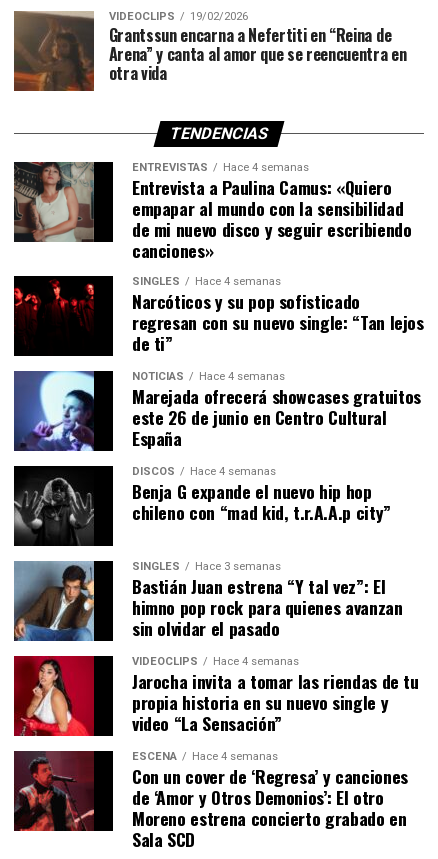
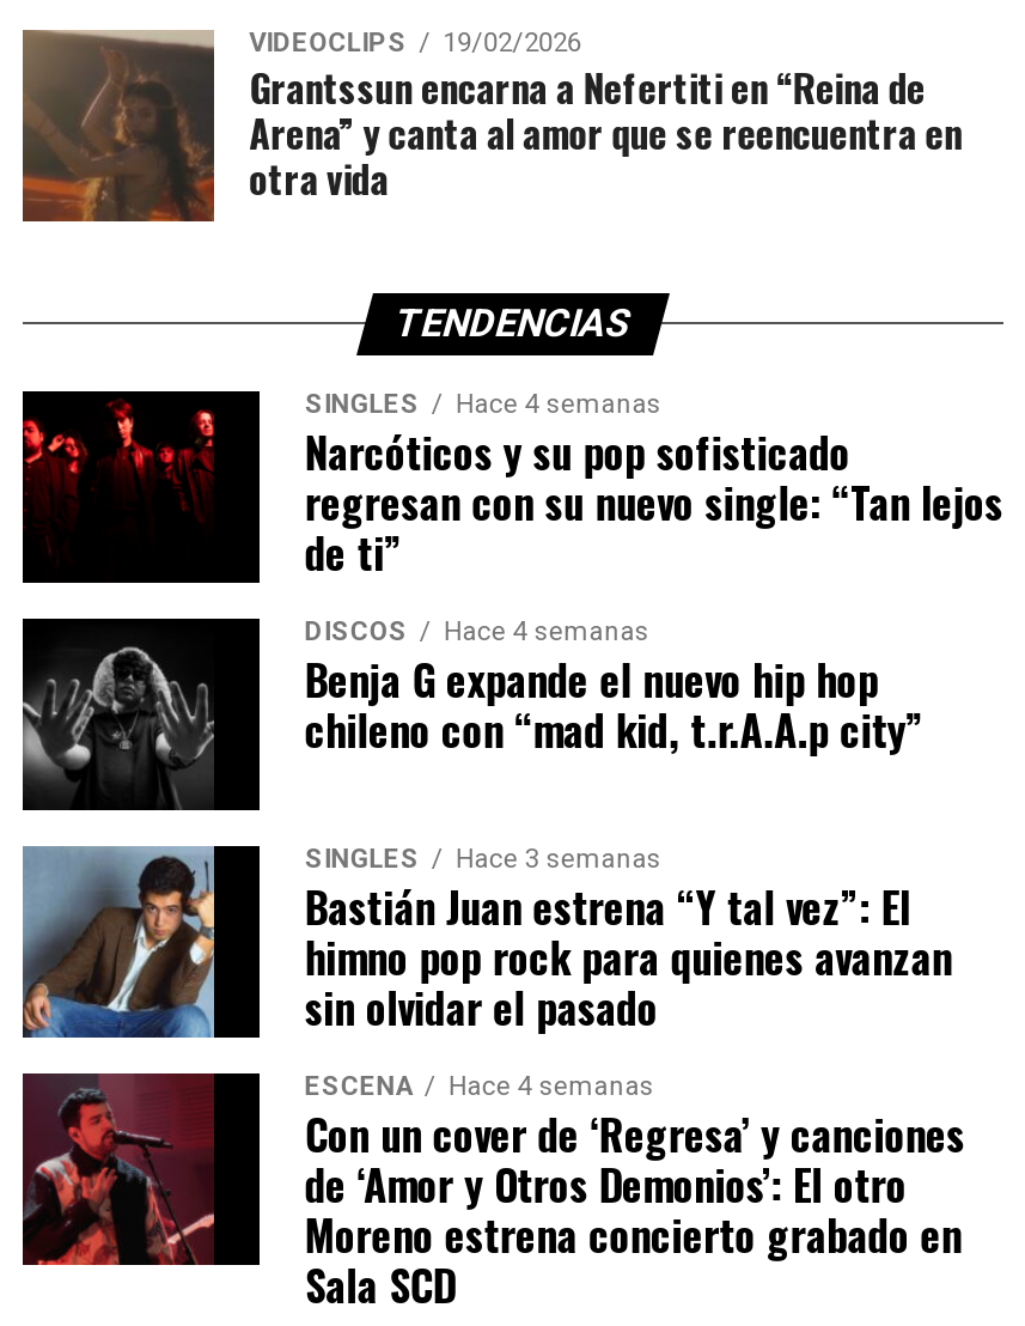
[13,161,411,263] [image] | ENTREVISTAS | Hace 4 semanas | Entrevista a Paulina Camus: «Quiero | empapar al mundo con la sensibilidad | de mi nuevo disco y seguir escribiendo | canciones» -> none
[13,370,421,452] [image] | NOTICIAS | Hace 4 semanas | Marejada ofrecerá showcases gratuitos | este 26 de junio en Centro Cultural | España -> none
[14,655,419,737] [image] | VIDEOCLIPS | Hace 4 semanas | Jarocha invita a tomar las riendas de tu | propia historia en su nuevo single y | video “La Sensación” -> none

